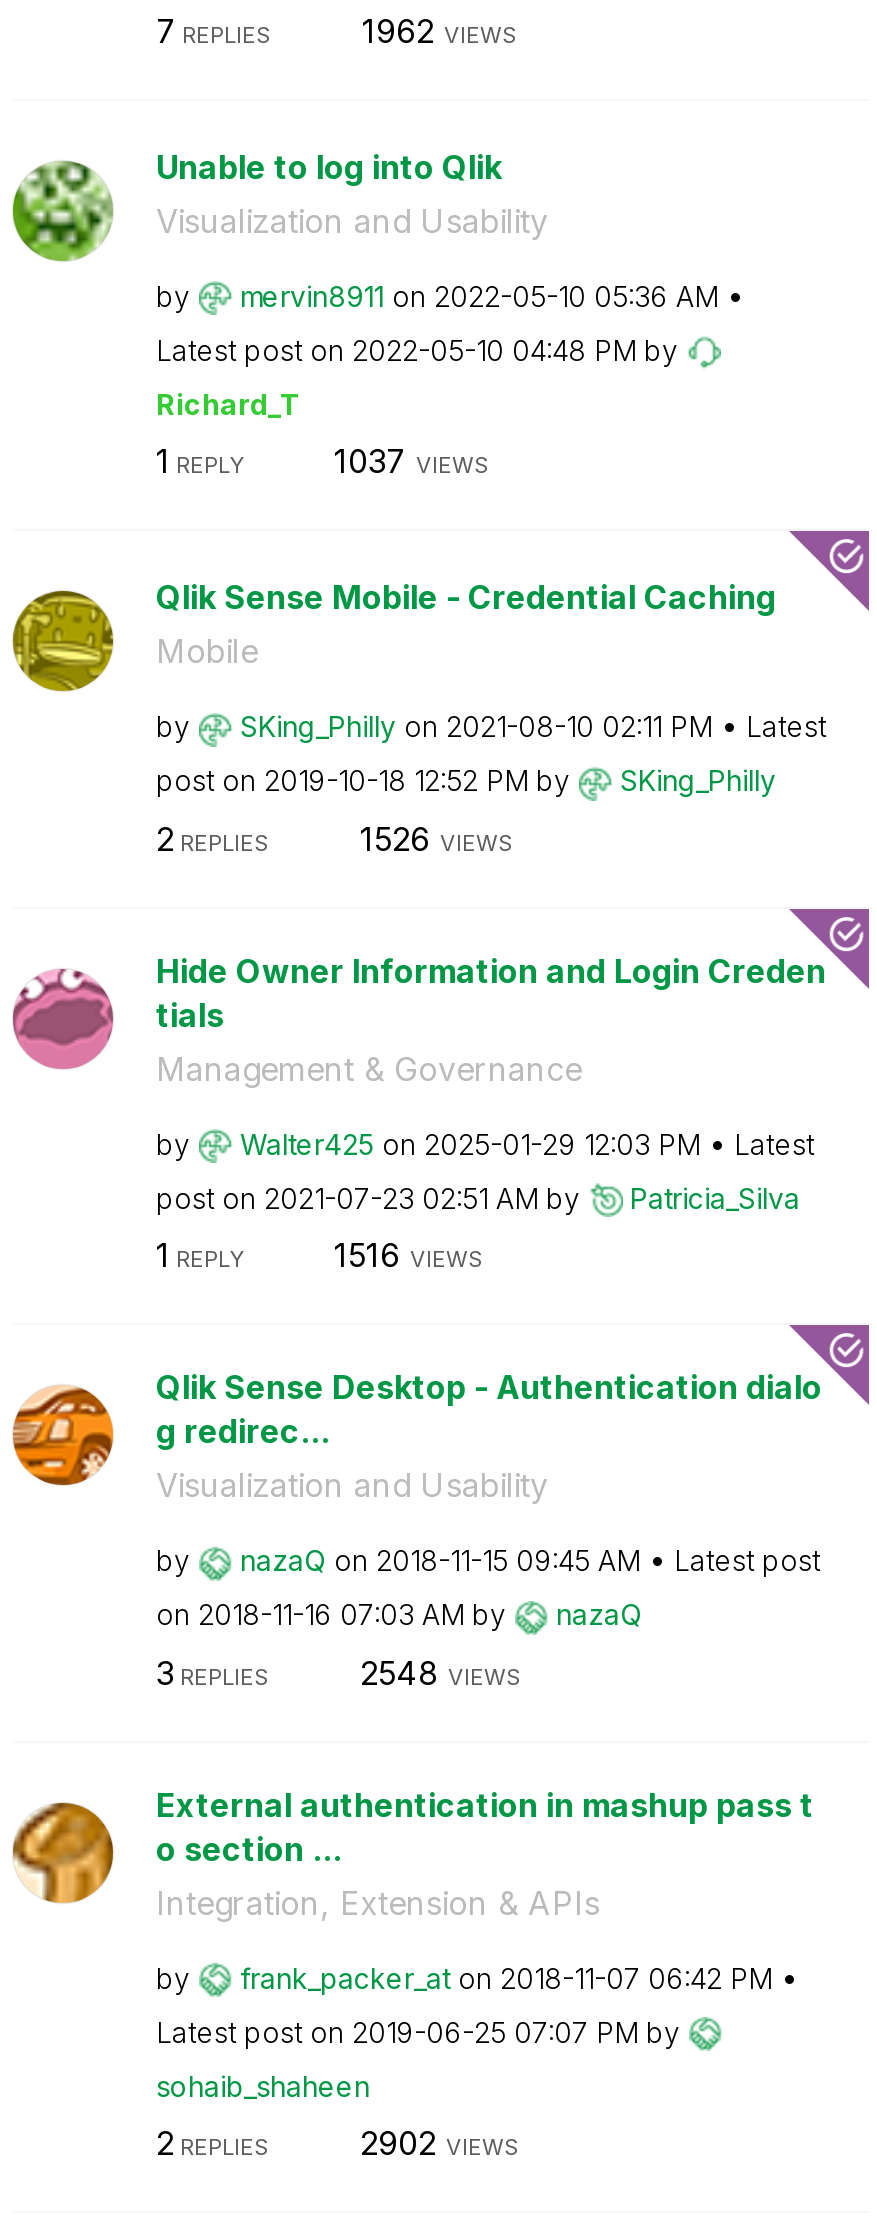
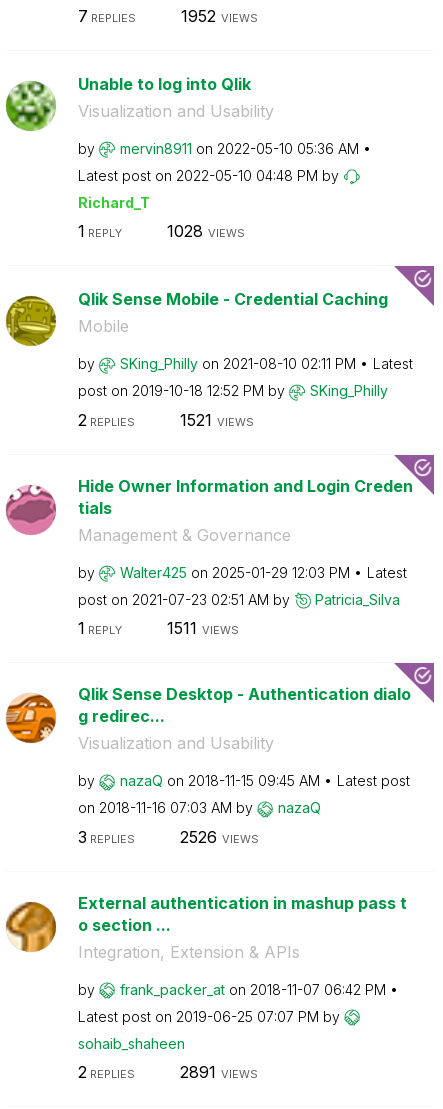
[362,10,518,50] 1962 VIEWS -> [180,5,257,25] 1952 VIEWS
[334,441,490,481] 1037 VIEWS -> [166,221,244,241] 1028 VIEWS
[360,818,514,858] 1526 VIEWS -> [179,409,253,429] 1521 VIEWS
[334,1235,484,1275] 1516 VIEWS -> [166,618,238,638] 1511 VIEWS
[360,1652,522,1692] 2548 VIEWS -> [179,826,258,846] 2526 VIEWS
[360,2123,520,2163] 2902 VIEWS -> [179,1062,257,1082] 2891 VIEWS

